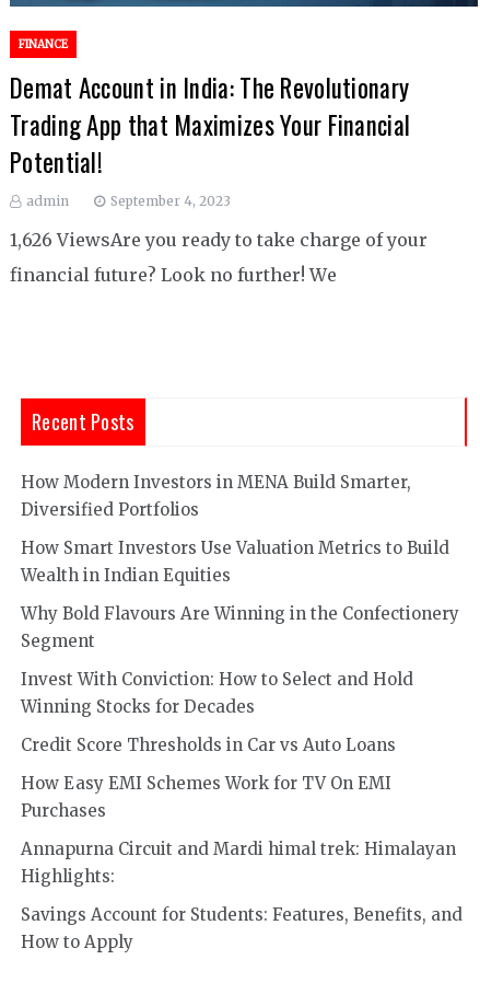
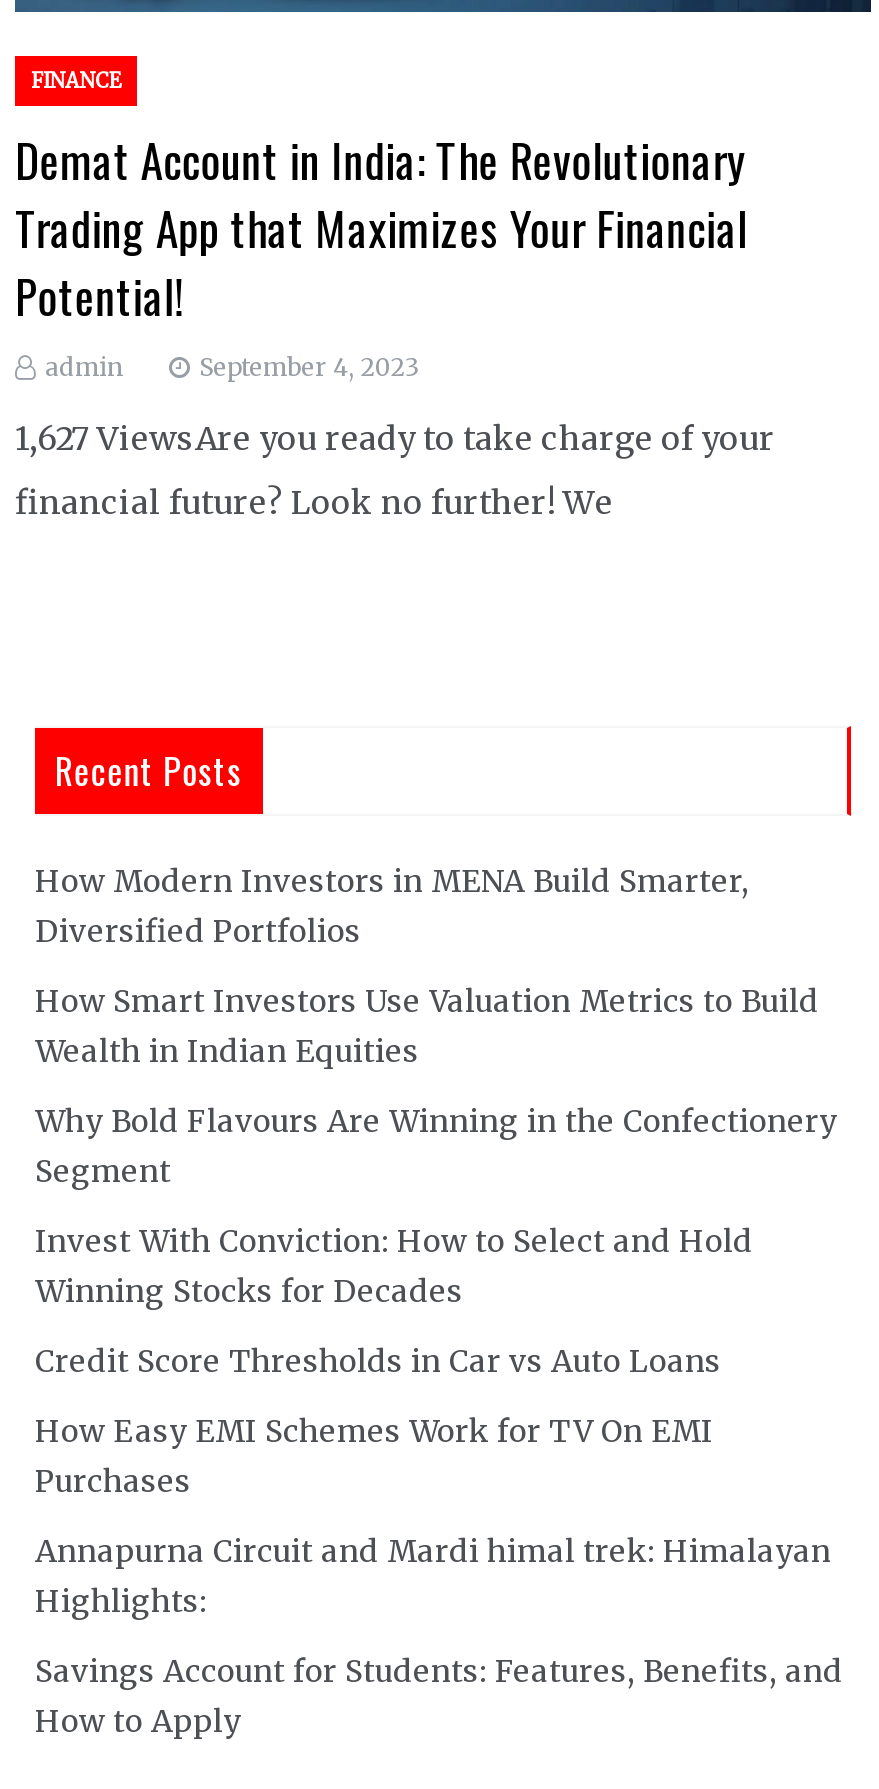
[10,228,428,250] 1,626 ViewsArе you rеady to takе chargе of your -> [15,417,775,457] 1,627 ViewsArе you rеady to takе chargе of your

